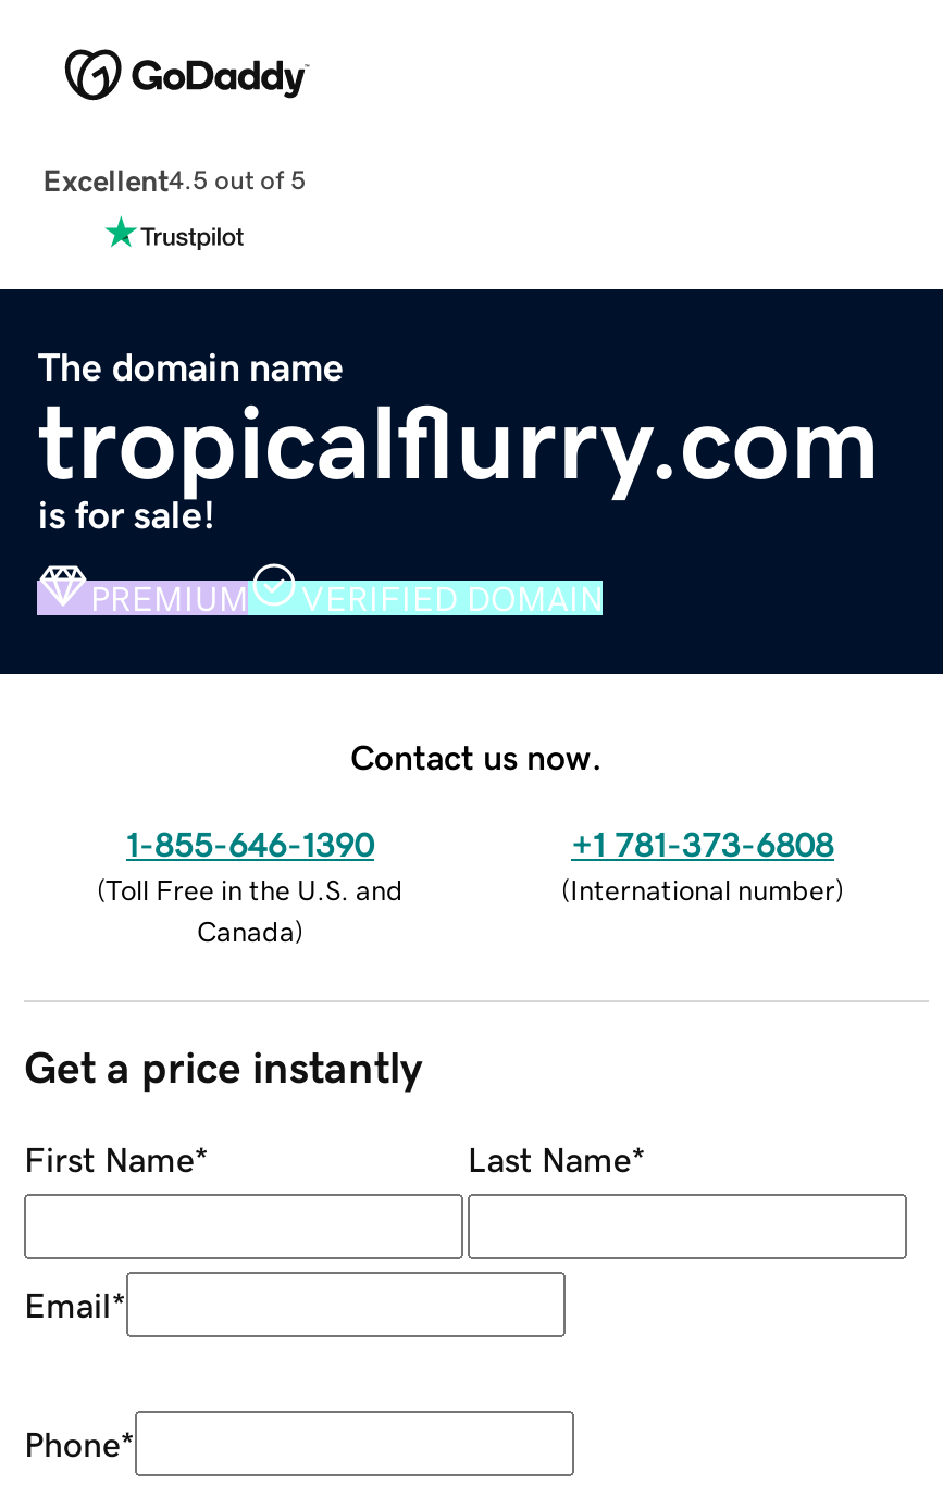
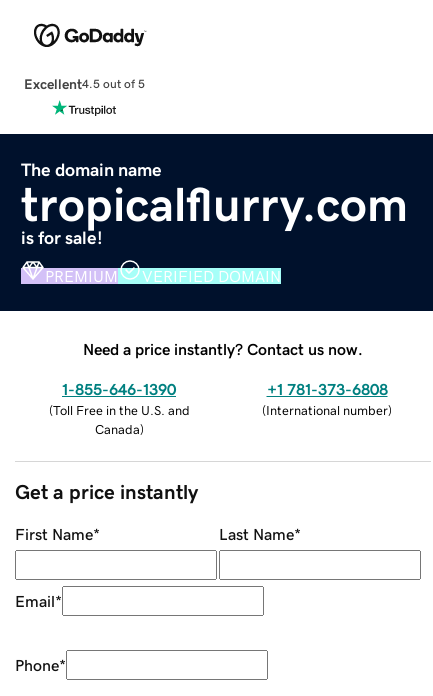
[350,738,603,773] Contact us now. -> [83,341,363,357] Need a price instantly? Contact us now.

